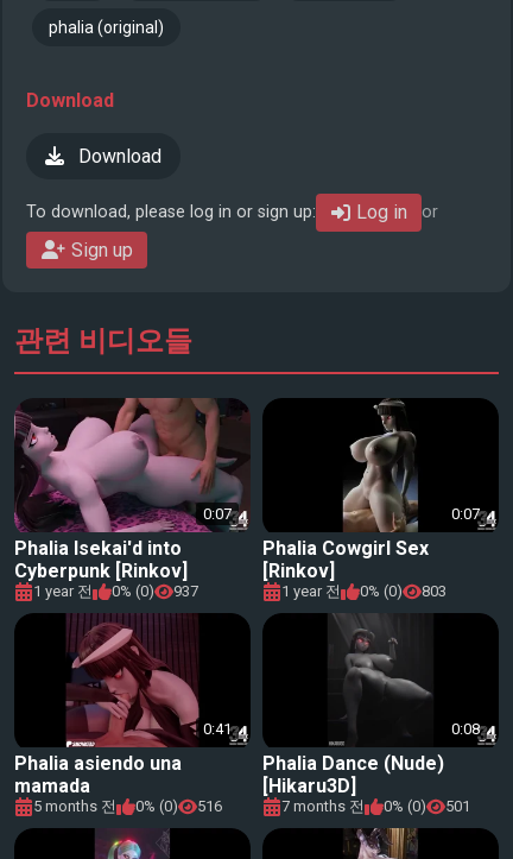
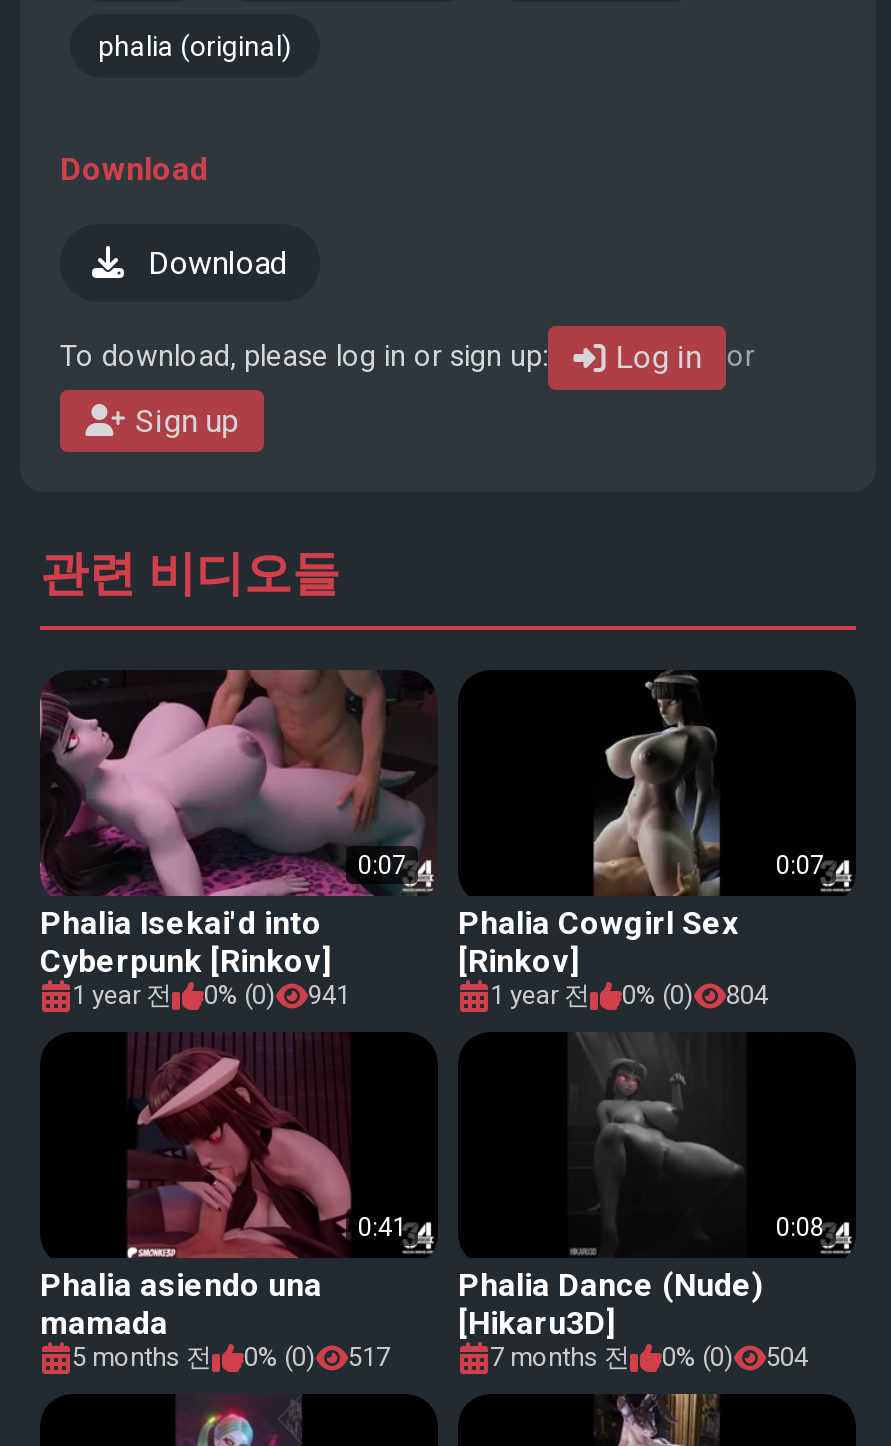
[173,582,198,600] 937 -> [308,980,350,1010] 941
[422,582,446,600] 803 -> [726,980,768,1010] 804
[33,797,222,815] 5 months 전 0% (0) 516 -> [72,1342,390,1372] 5 months 전 0% (0) 517
[281,797,470,815] 7 months 전 0% (0) 501 -> [490,1342,808,1372] 7 months 전 0% (0) 504

